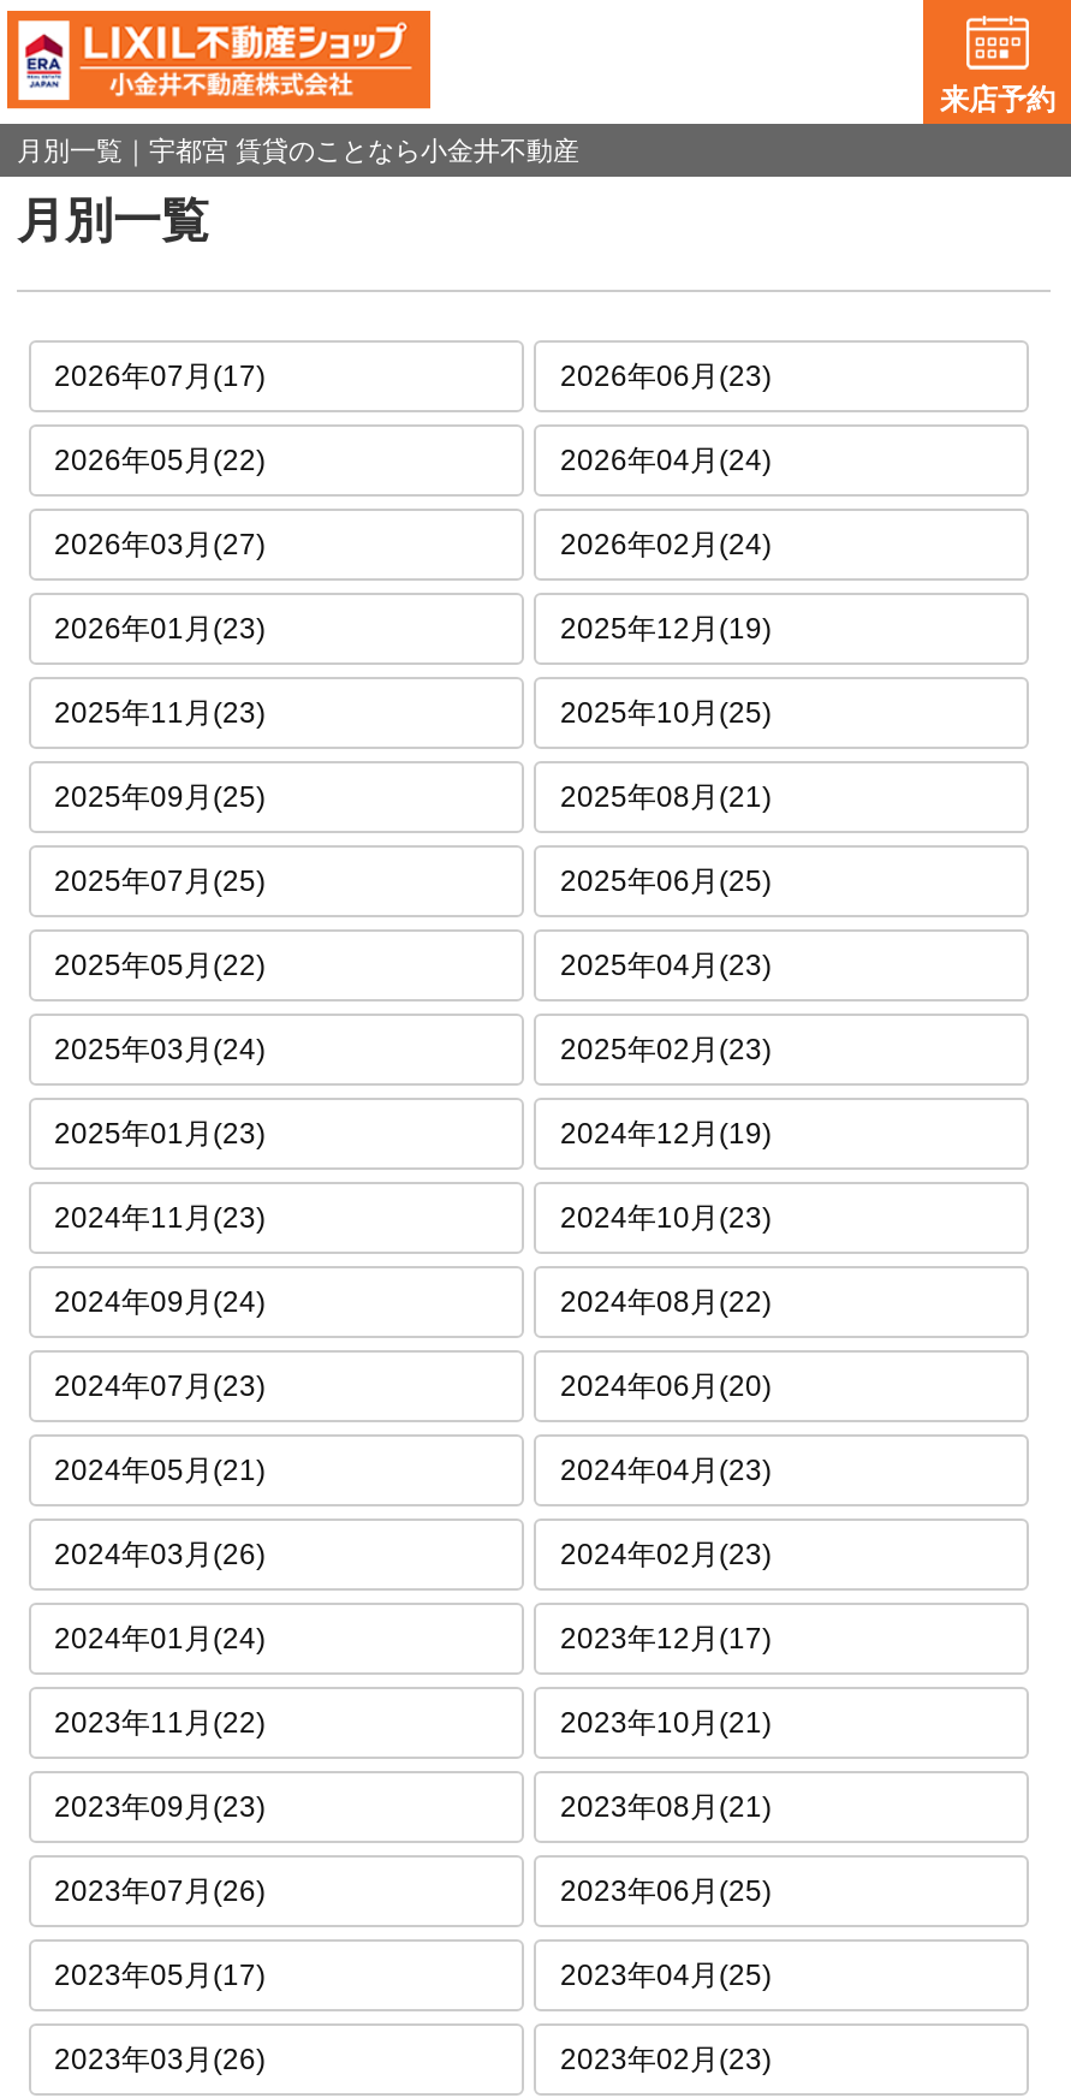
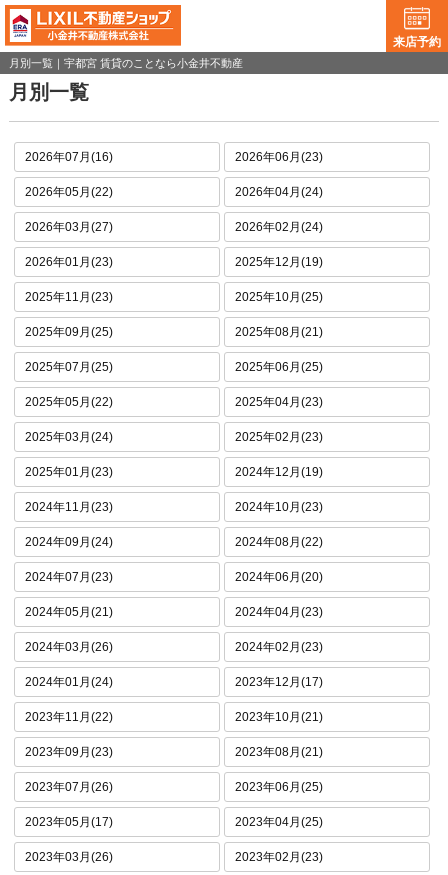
[54,359,266,393] 2026年07月(17) -> [24,150,112,164] 2026年07月(16)

